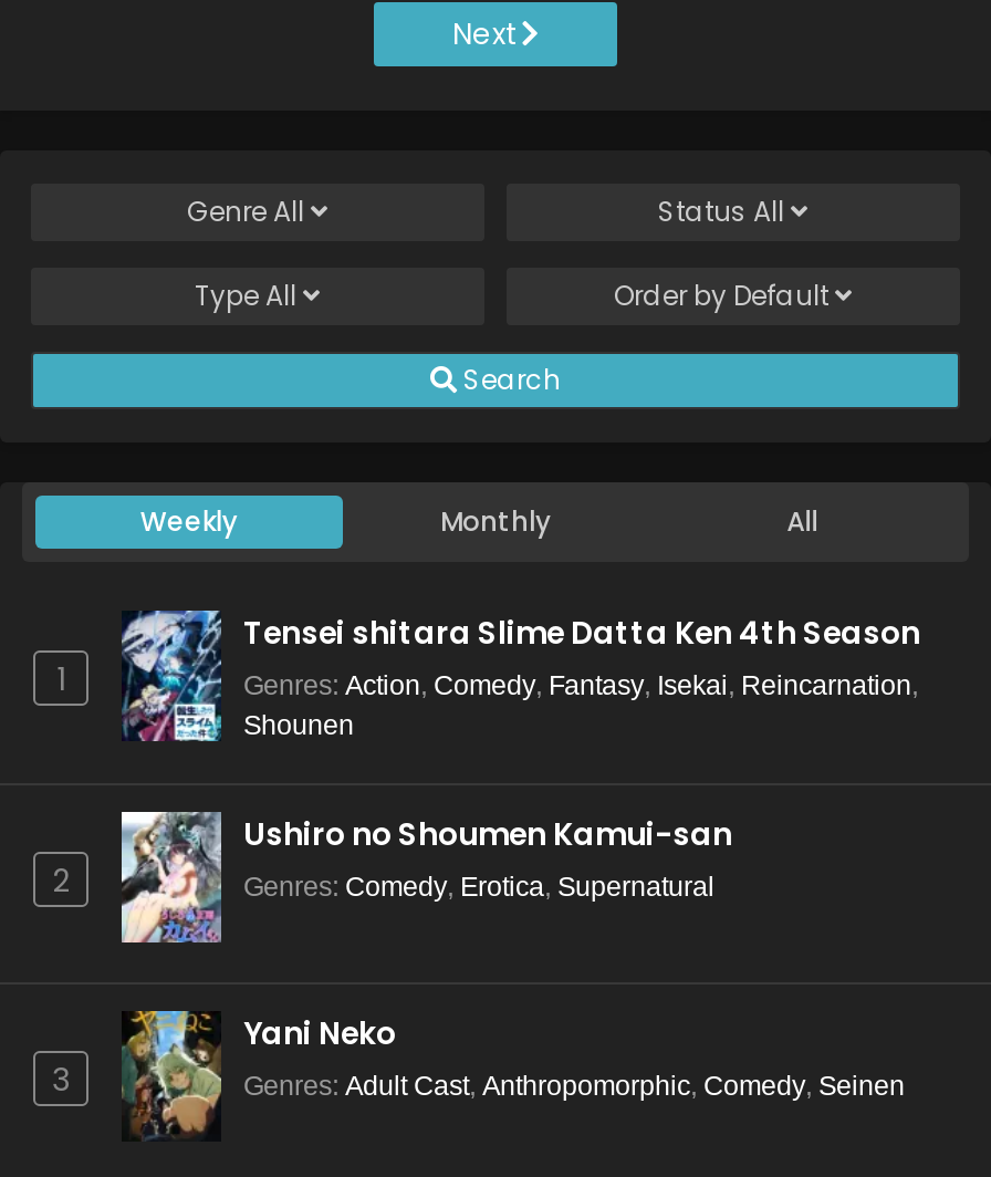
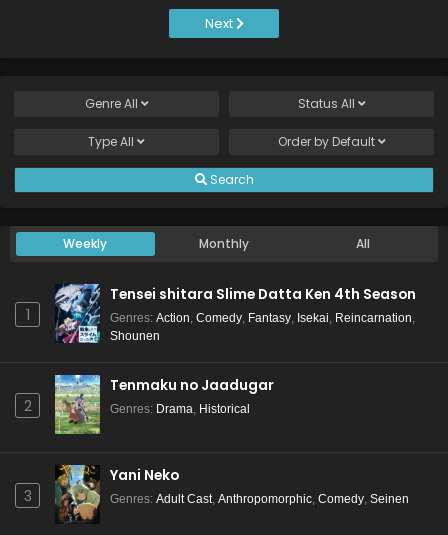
[119,810,732,945] [image] | Ushiro no Shoumen Kamui-san | Genres: Comedy, Erotica, Supernatural -> [54,374,274,435] [image] | Tenmaku no Jaadugar | Genres: Drama, Historical

